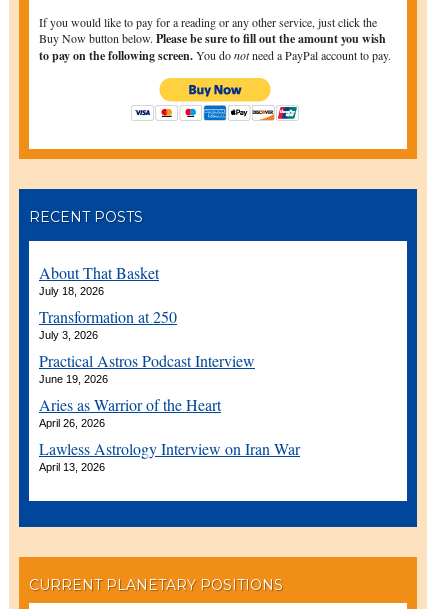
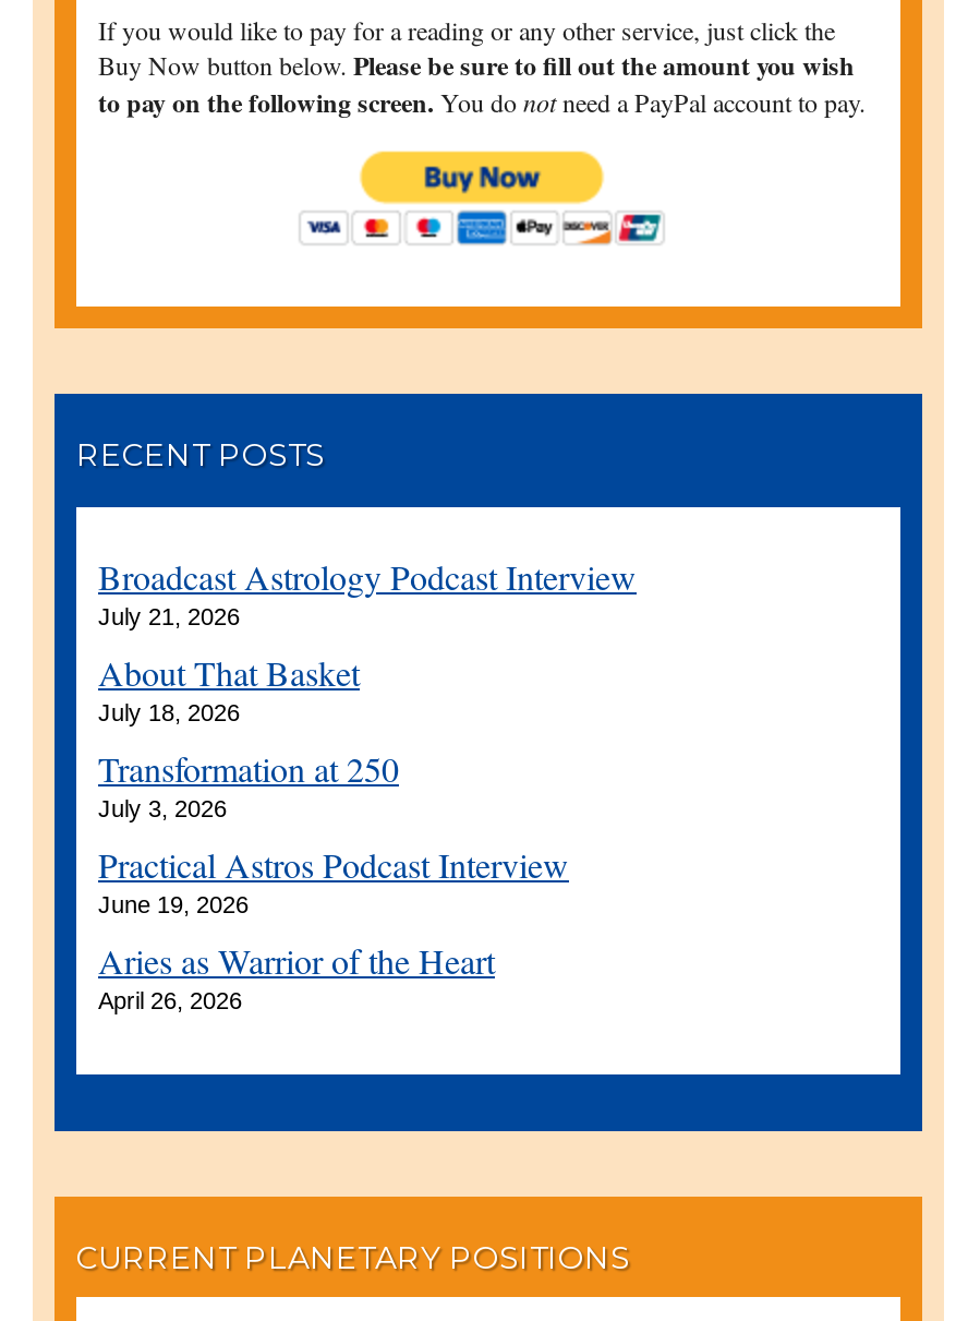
none -> [98,554,637,630] Broadcast Astrology Podcast Interview | July 21, 2026
moved [39,262,255,429] -> [98,650,569,1014]: About That Basket | July 18, 2026 | Transformation at 250 | July 3, 2026 | Practical Astros Podcast Interview | June 19, 2026 | Aries as Warrior of the Heart | April 26, 2026
[39,438,300,473] Lawless Astrology Interview on Iran War | April 13, 2026 -> none

